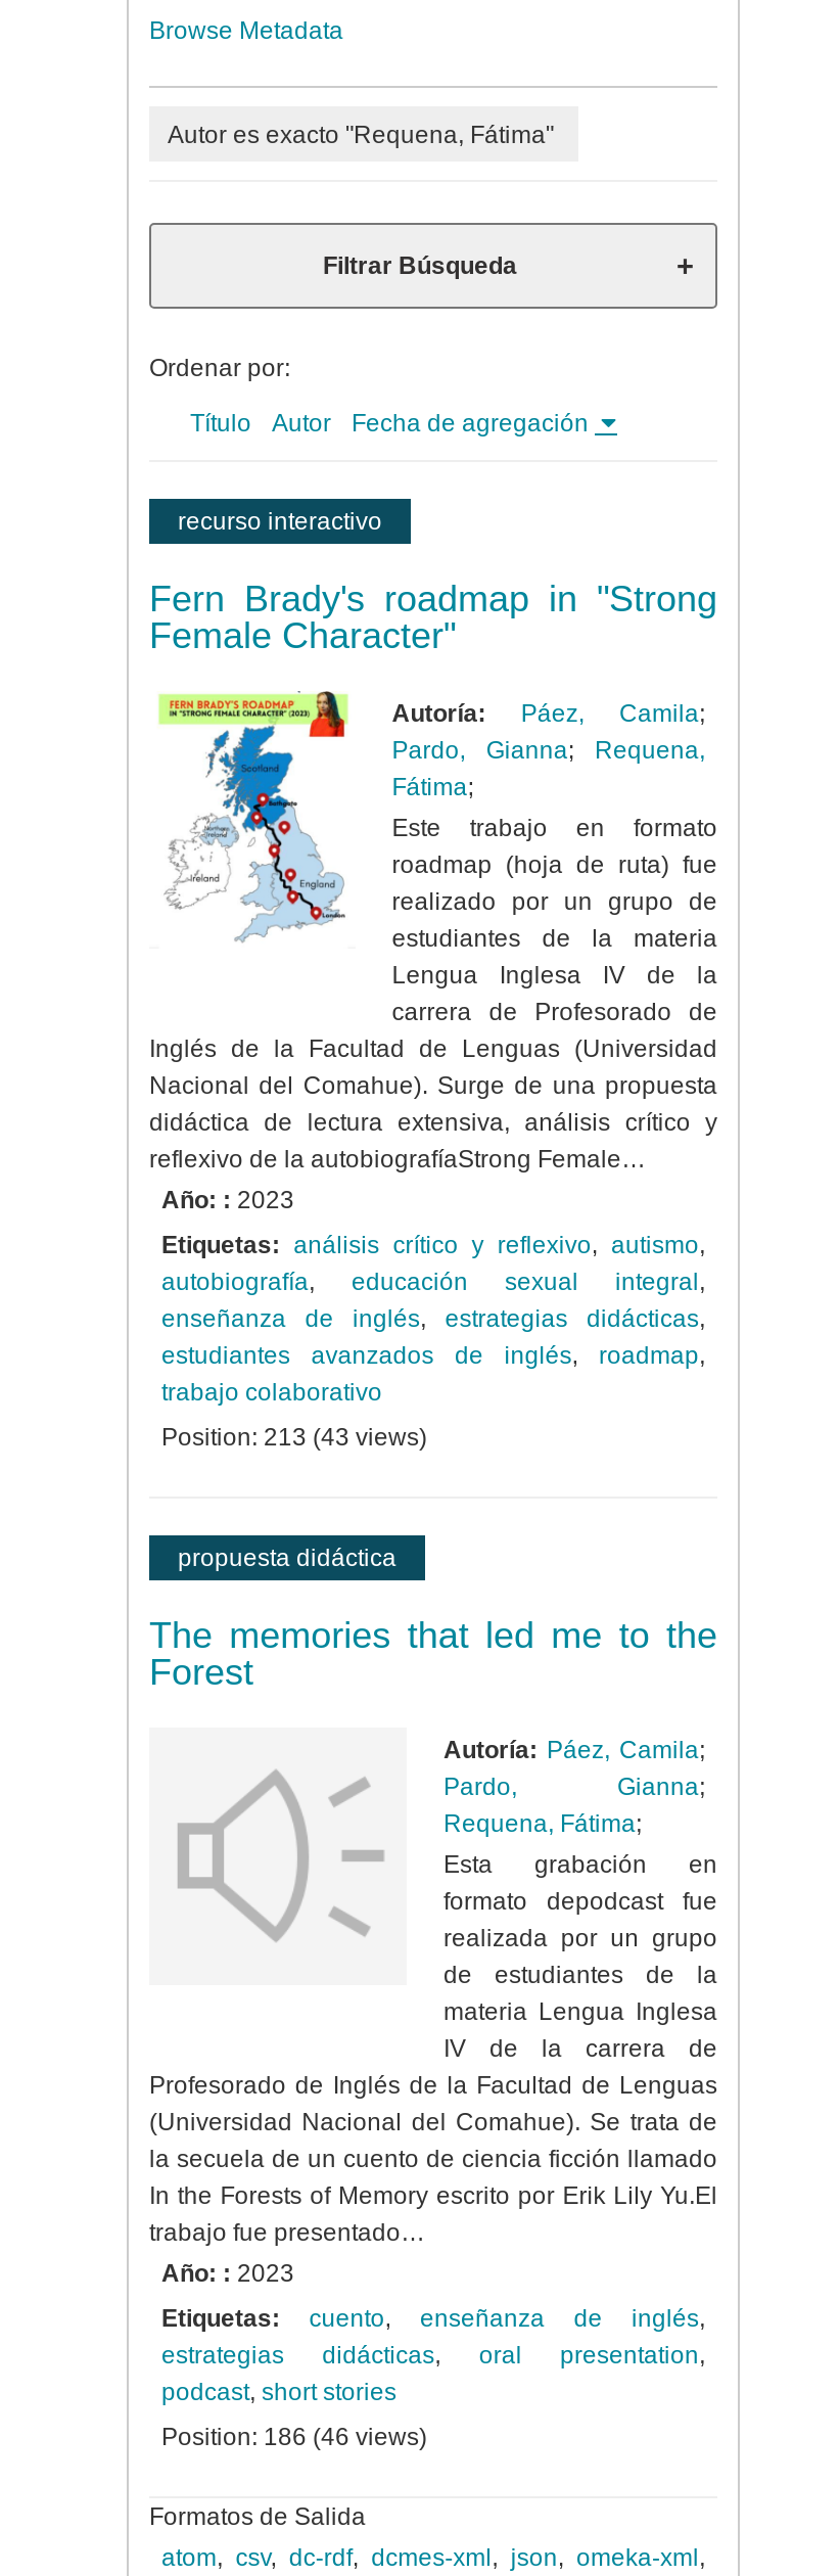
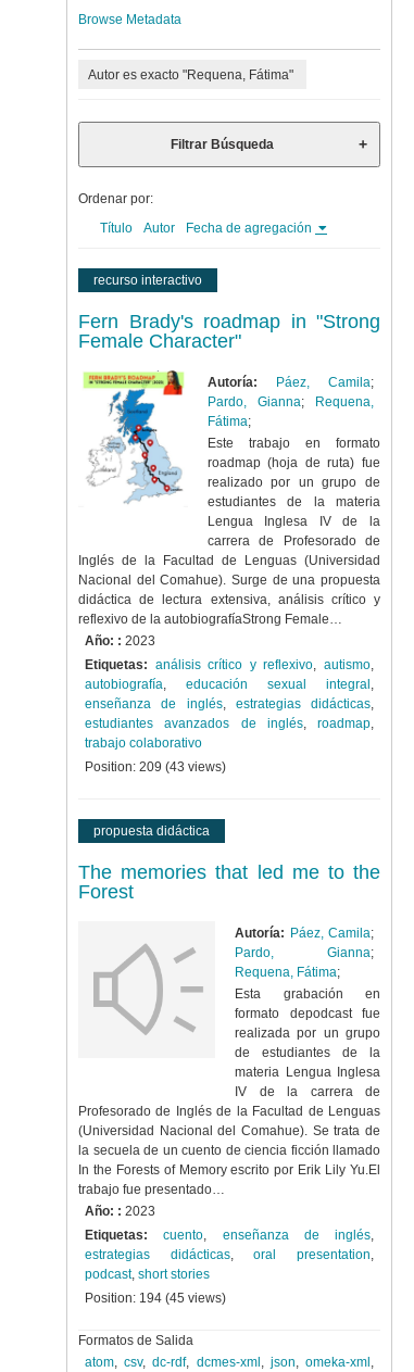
[161,1423,427,1452] Position: 213 (43 views) -> [85,759,226,775] Position: 209 (43 views)
[161,2423,427,2451] Position: 186 (46 views) -> [85,1291,226,1306] Position: 194 (45 views)

